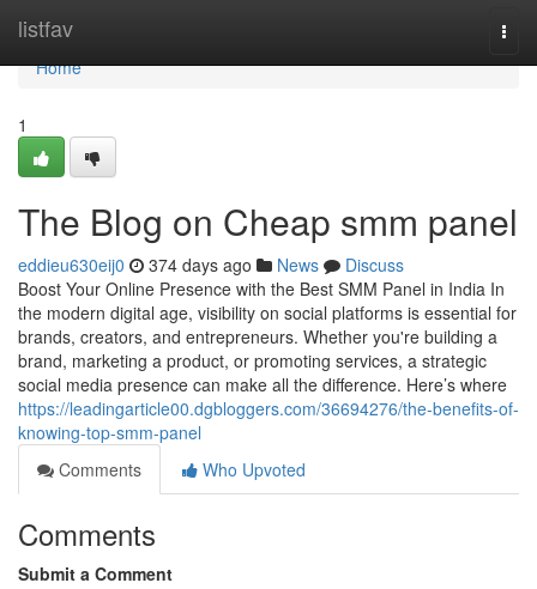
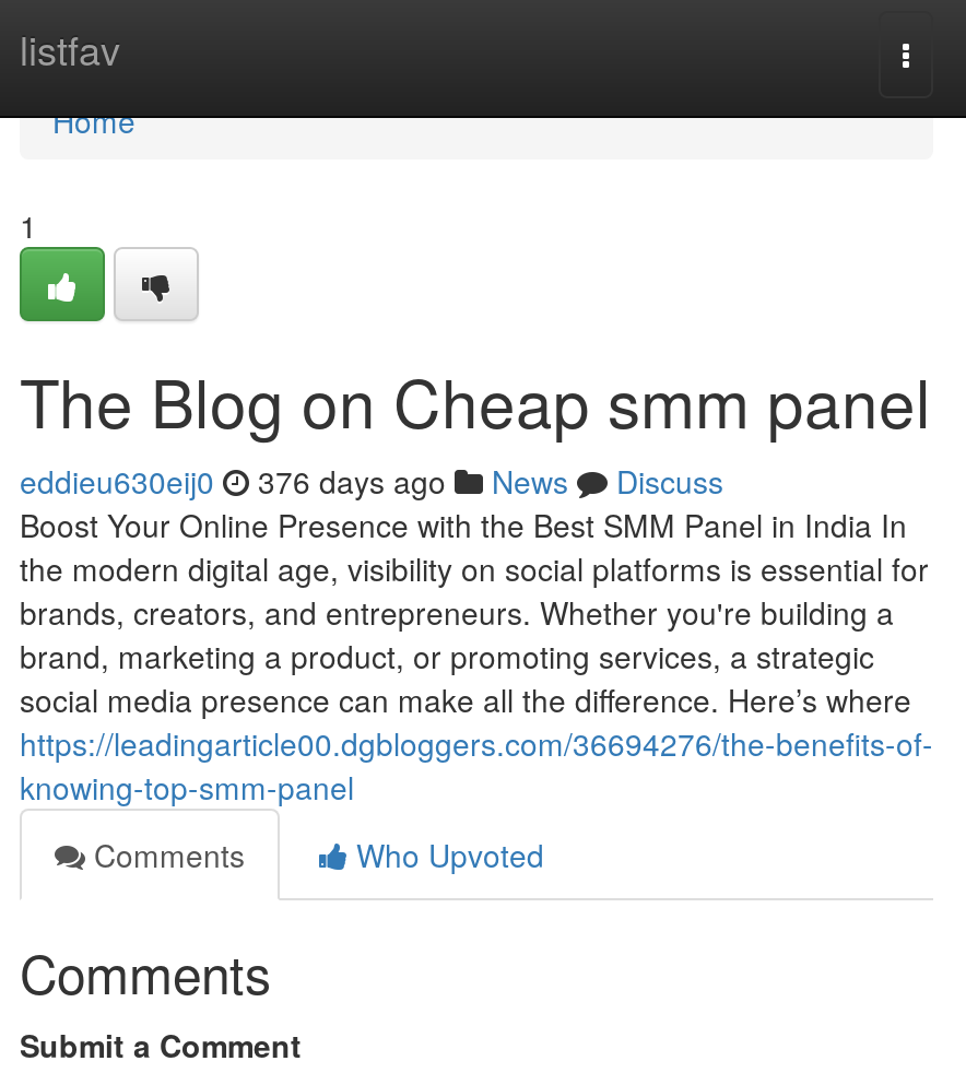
[18,253,404,277] eddieu630eij0 374 days ago News Discuss -> [20,459,723,503] eddieu630eij0 376 days ago News Discuss

